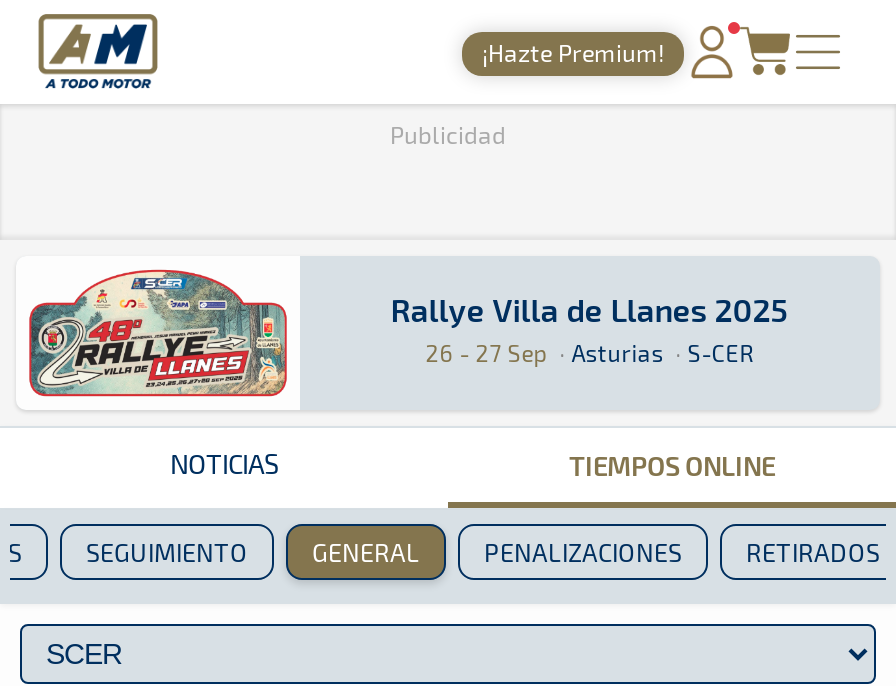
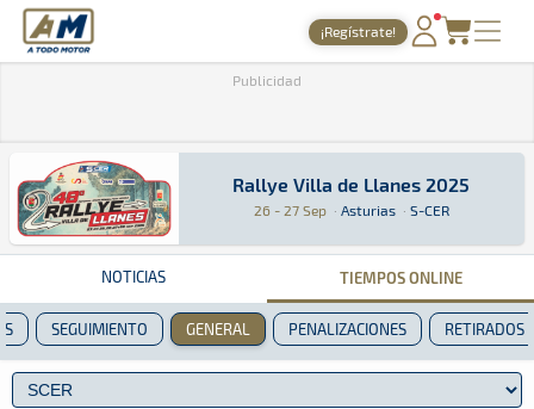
[482,38,664,66] ¡Hazte Premium! -> [321,23,396,39] ¡Regístrate!

